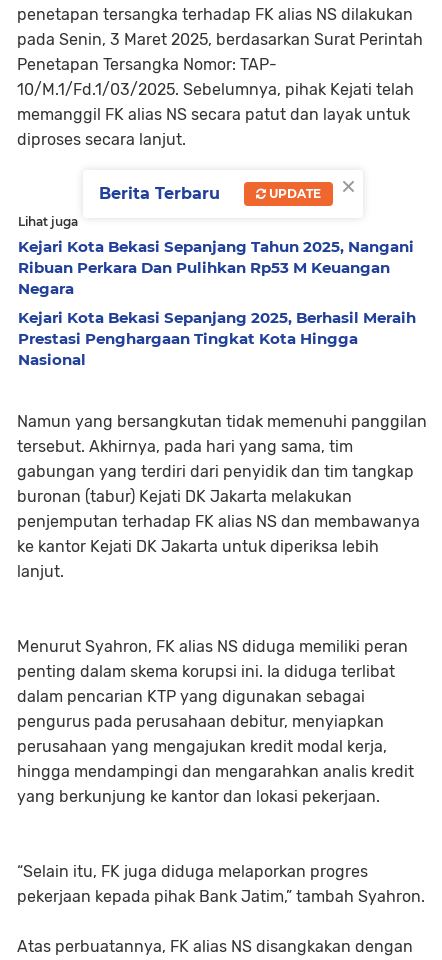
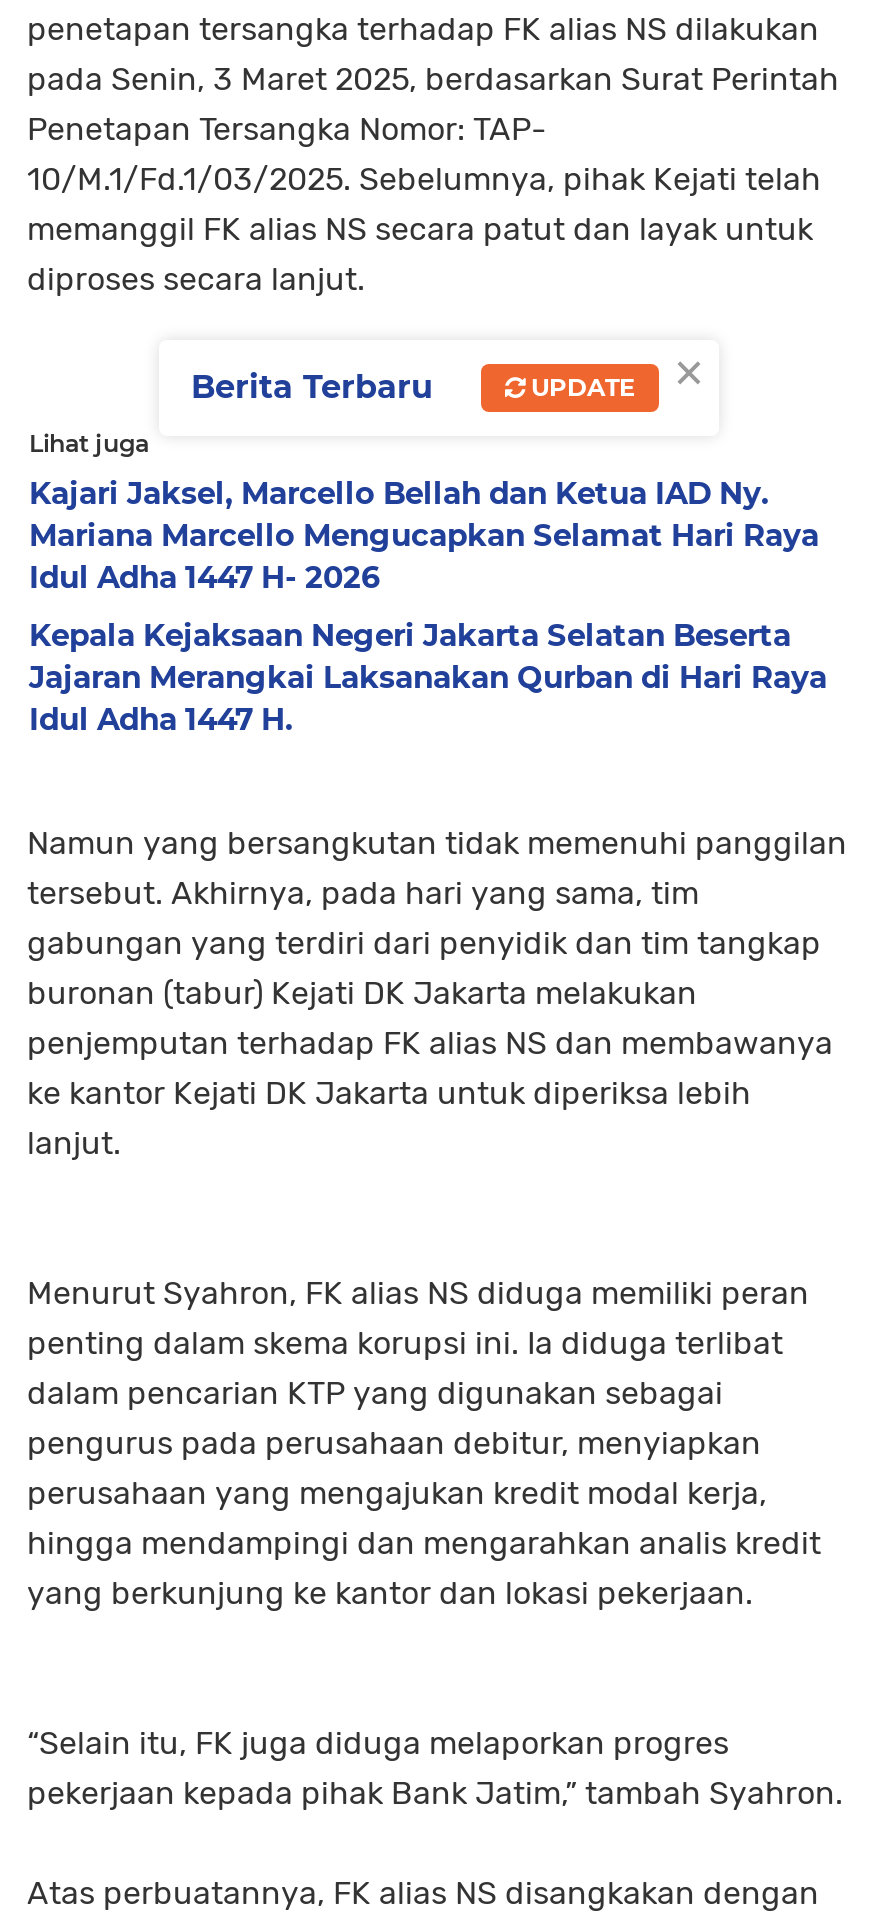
[18,237,414,298] Kejari Kota Bekasi Sepanjang Tahun 2025, Nangani | Ribuan Perkara Dan Pulihkan Rp53 M Keuangan | Negara -> [29,473,819,595] Kajari Jaksel, Marcello Bellah dan Ketua IAD Ny. | Mariana Marcello Mengucapkan Selamat Hari Raya | Idul Adha 1447 H- 2026
[18,308,416,369] Kejari Kota Bekasi Sepanjang 2025, Berhasil Meraih | Prestasi Penghargaan Tingkat Kota Hingga | Nasional -> [29,615,827,737] Kepala Kejaksaan Negeri Jakarta Selatan Beserta | Jajaran Merangkai Laksanakan Qurban di Hari Raya | Idul Adha 1447 H.

